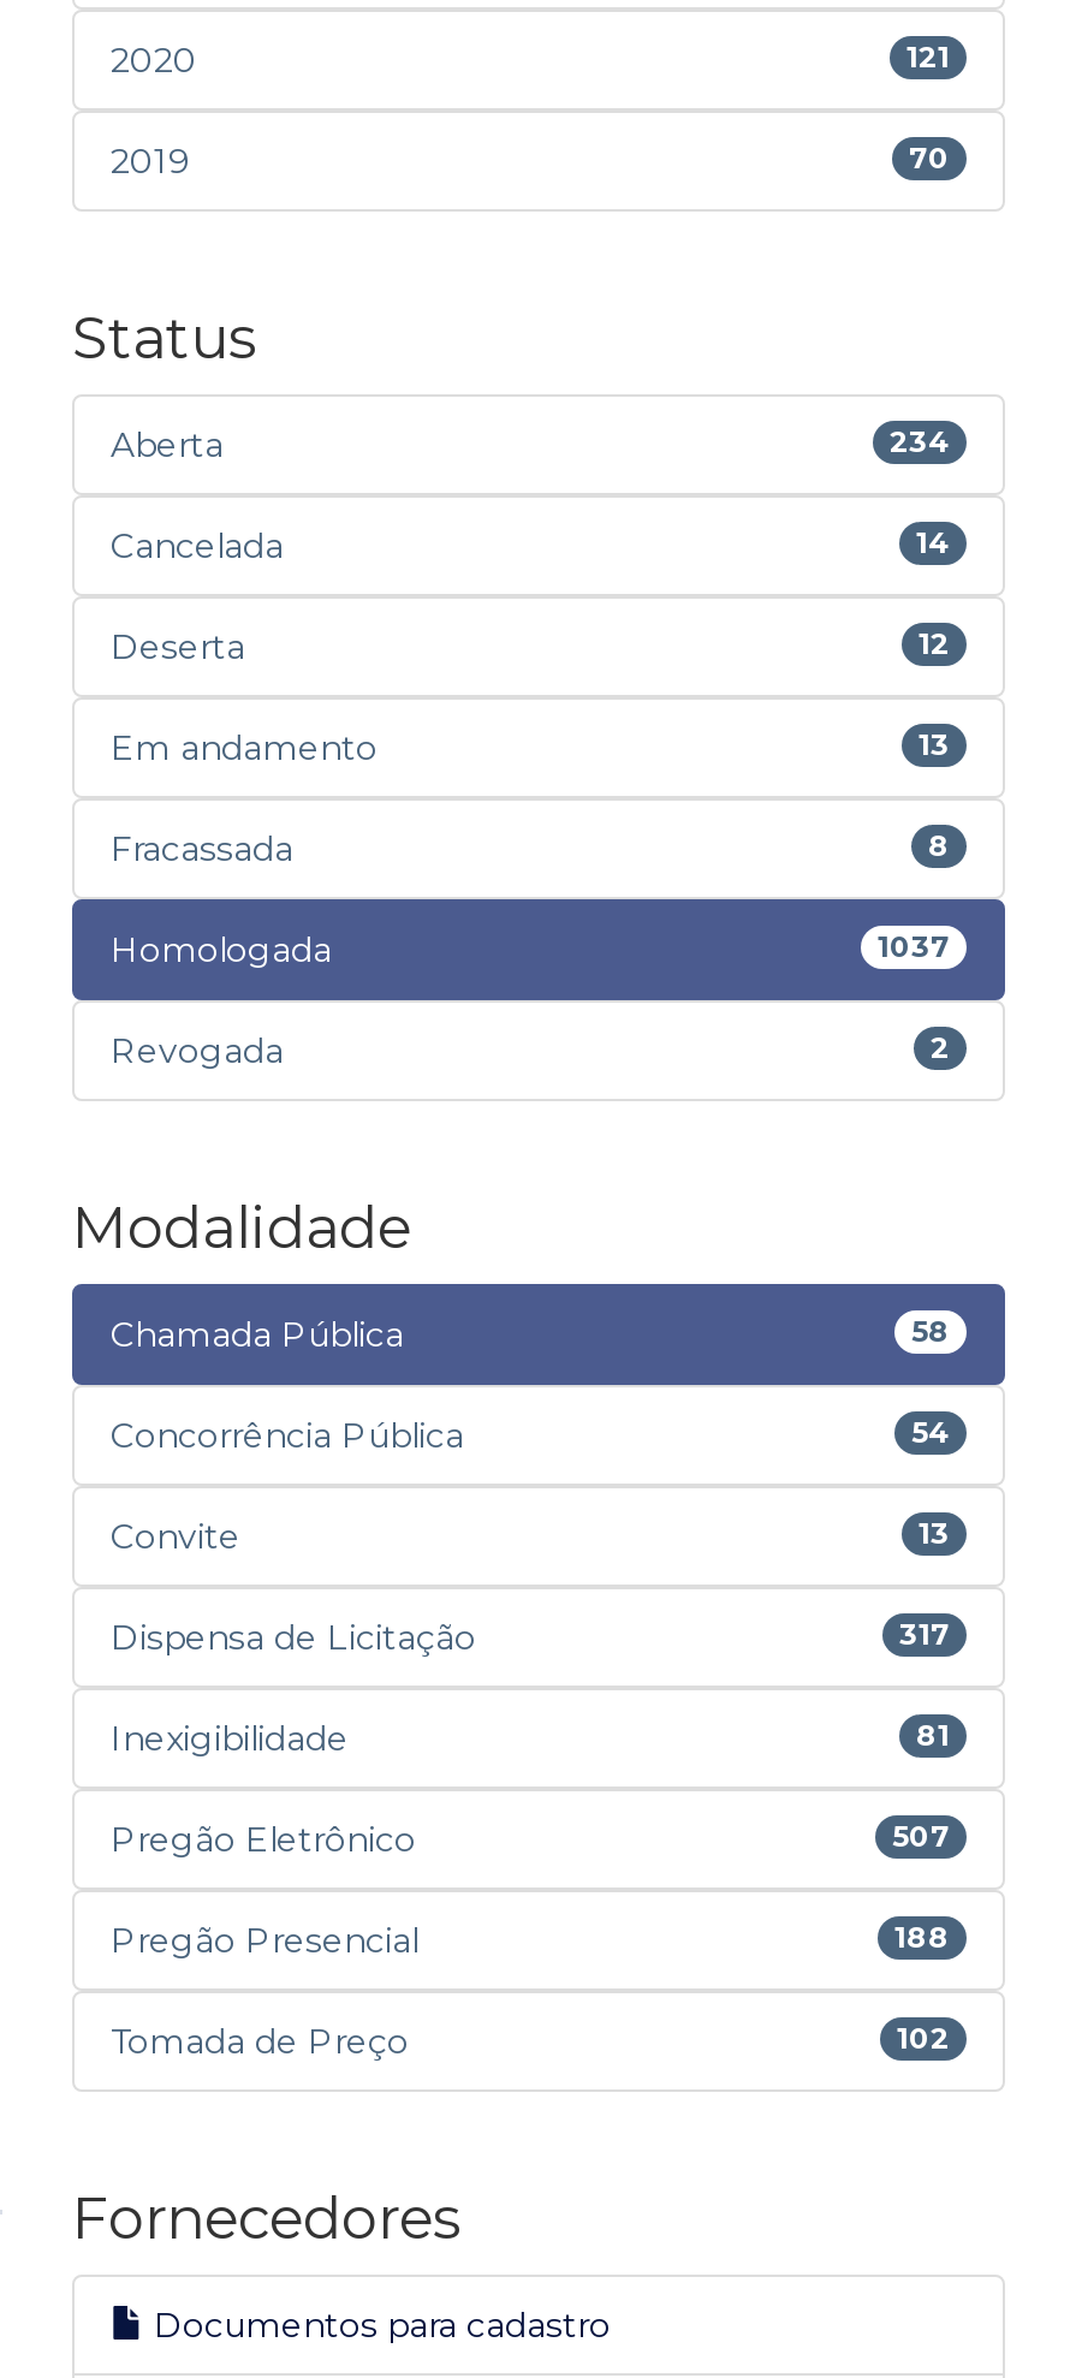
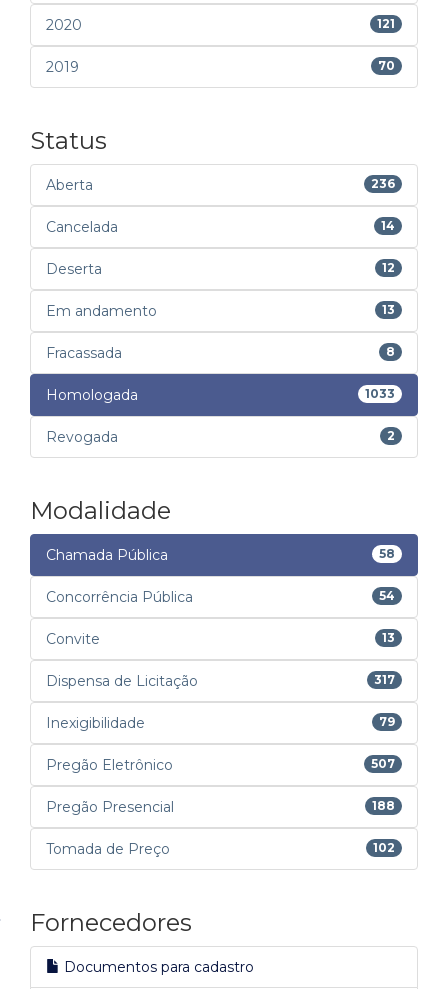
[890,423,950,459] 234 -> [371,176,395,191] 236
[878,928,950,964] 1037 -> [365,386,395,401] 1033
[916,1717,950,1753] 81 -> [379,714,395,729] 79

